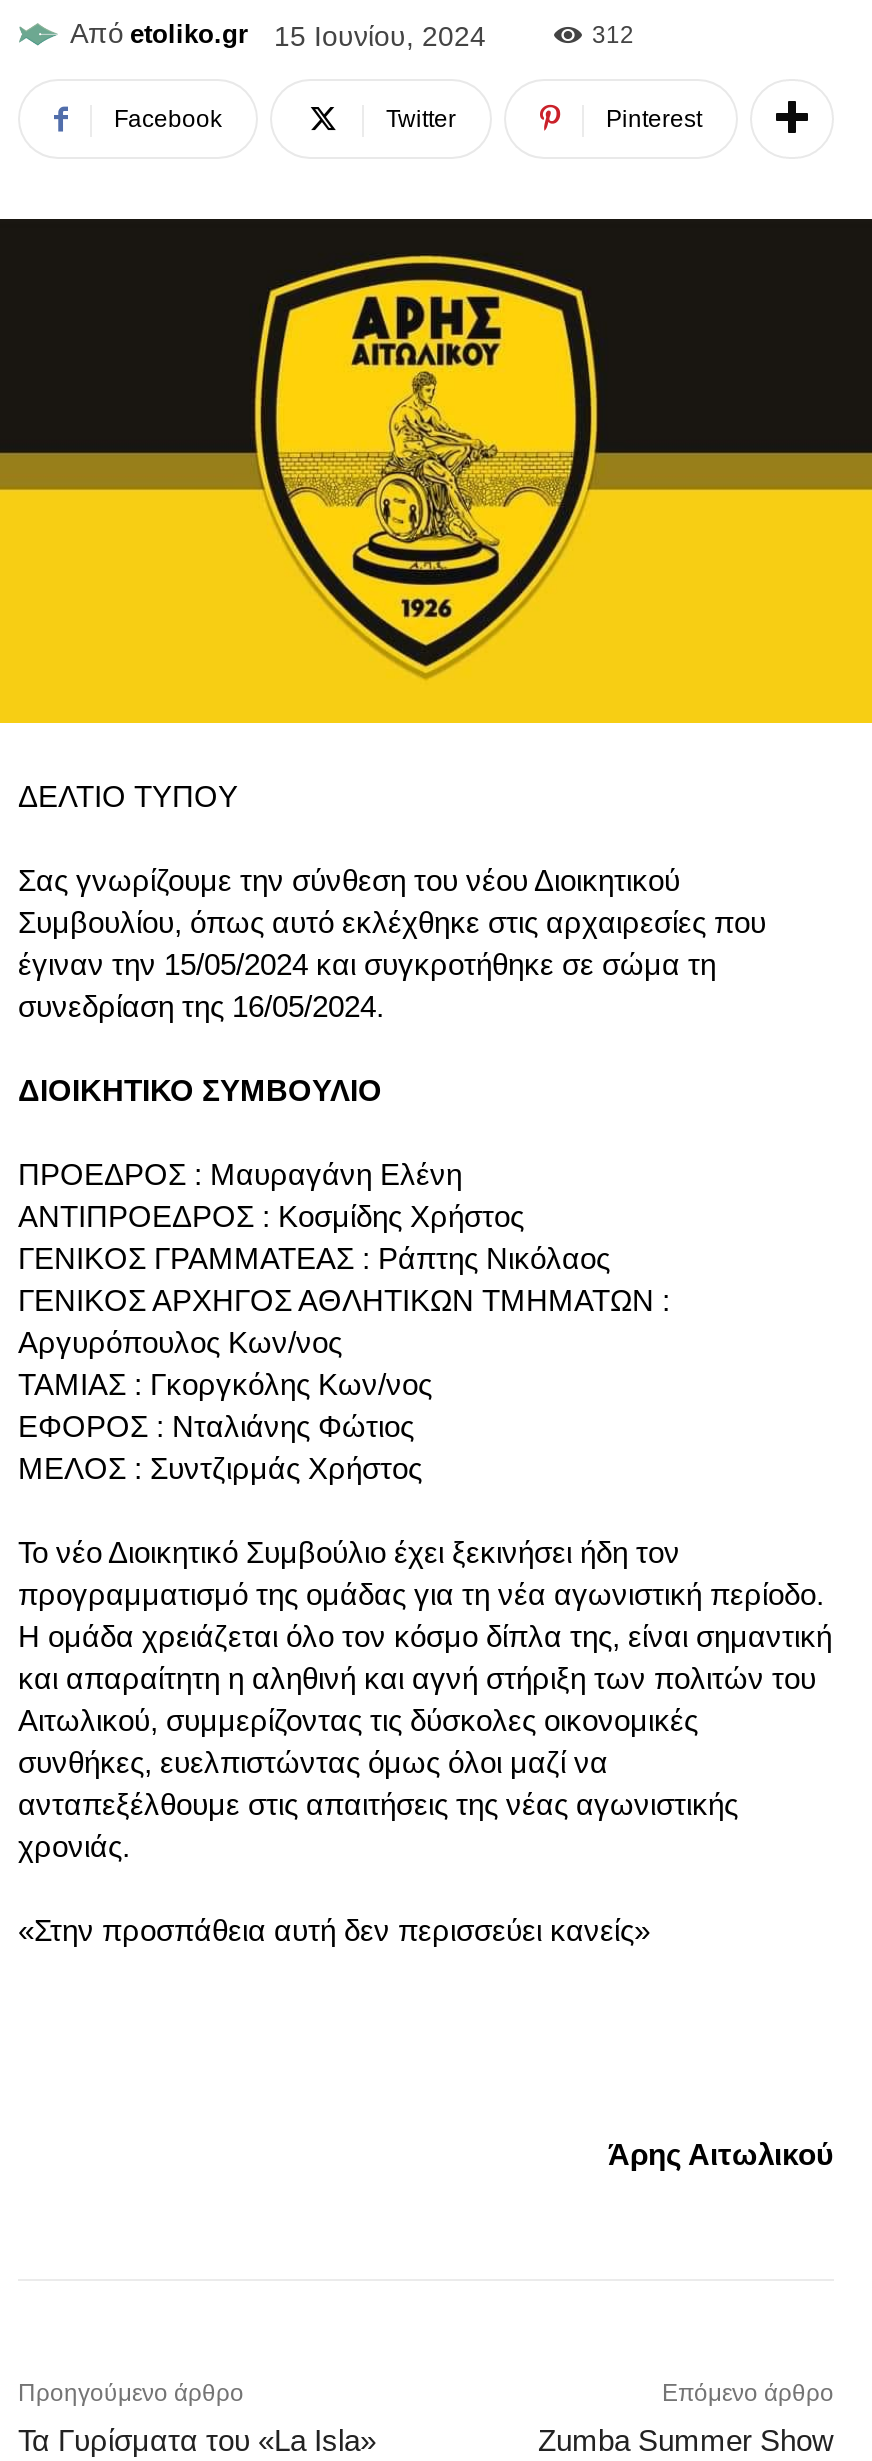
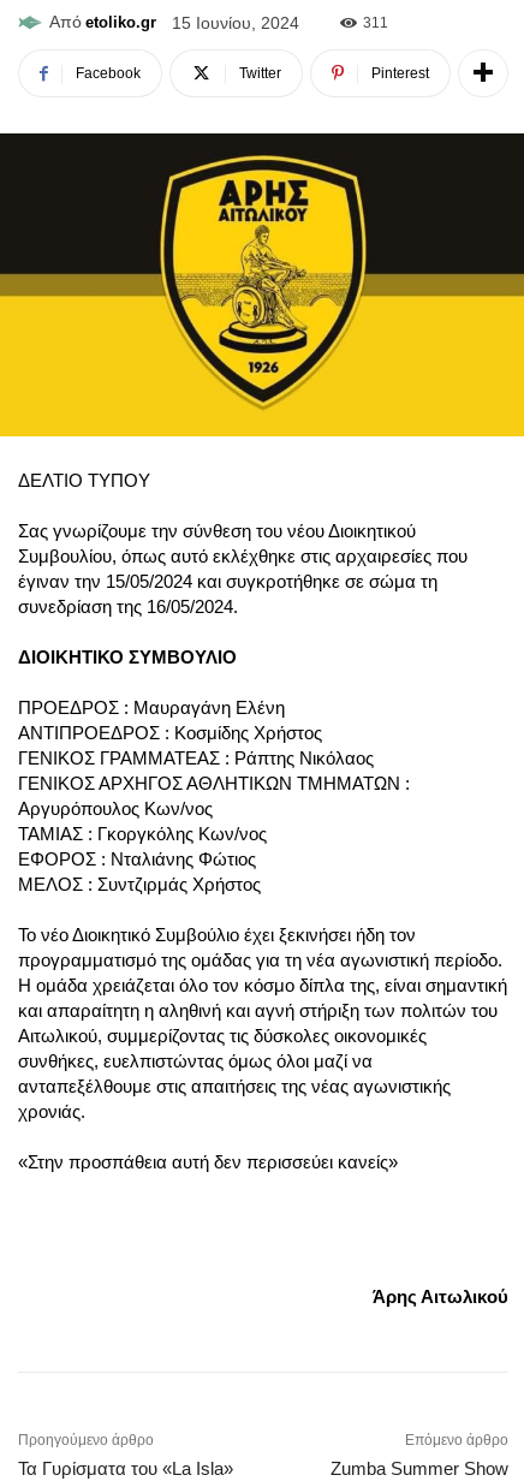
[592,21,634,49] 312 -> [363,15,388,31] 311

